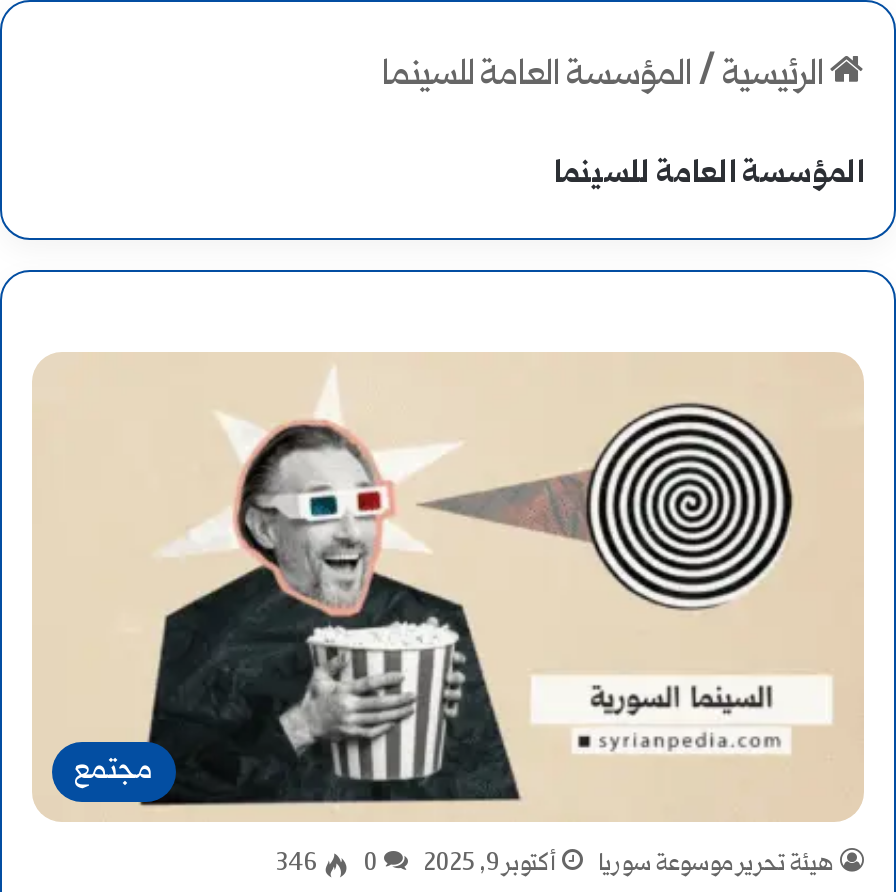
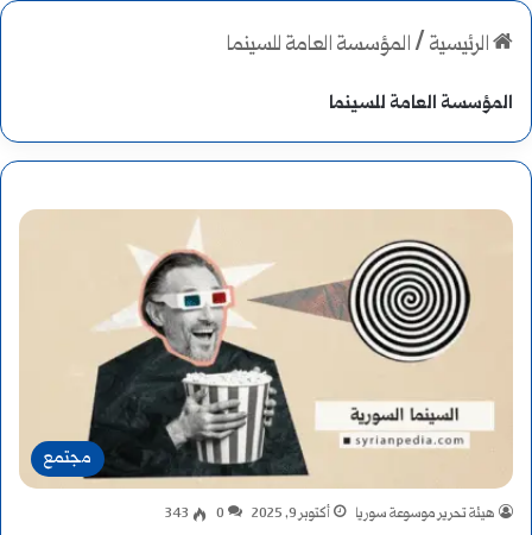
[276,847,378,881] 346 0 -> [165,504,224,524] 343 0

